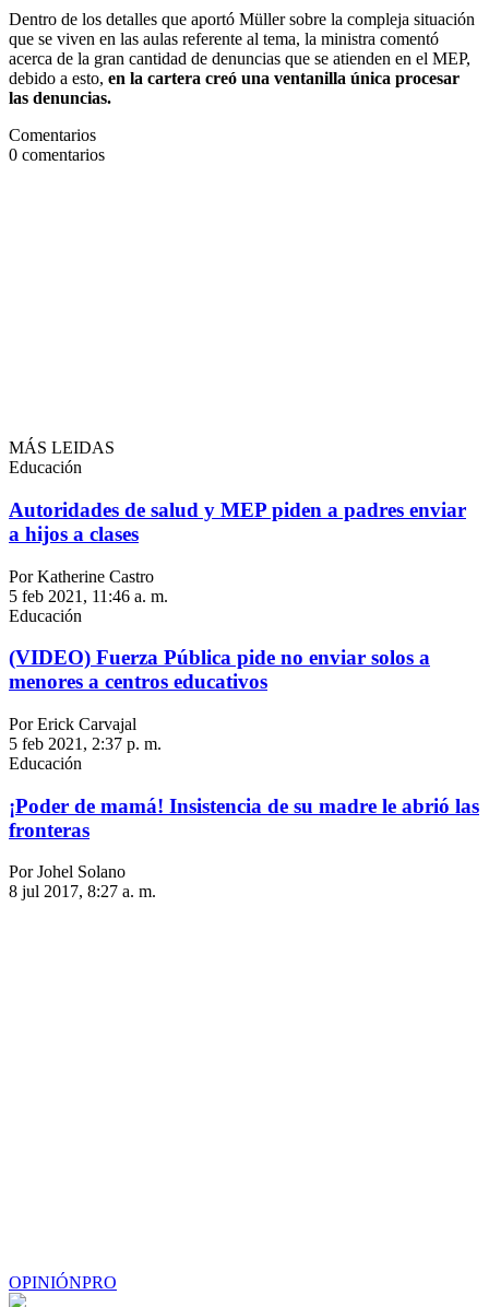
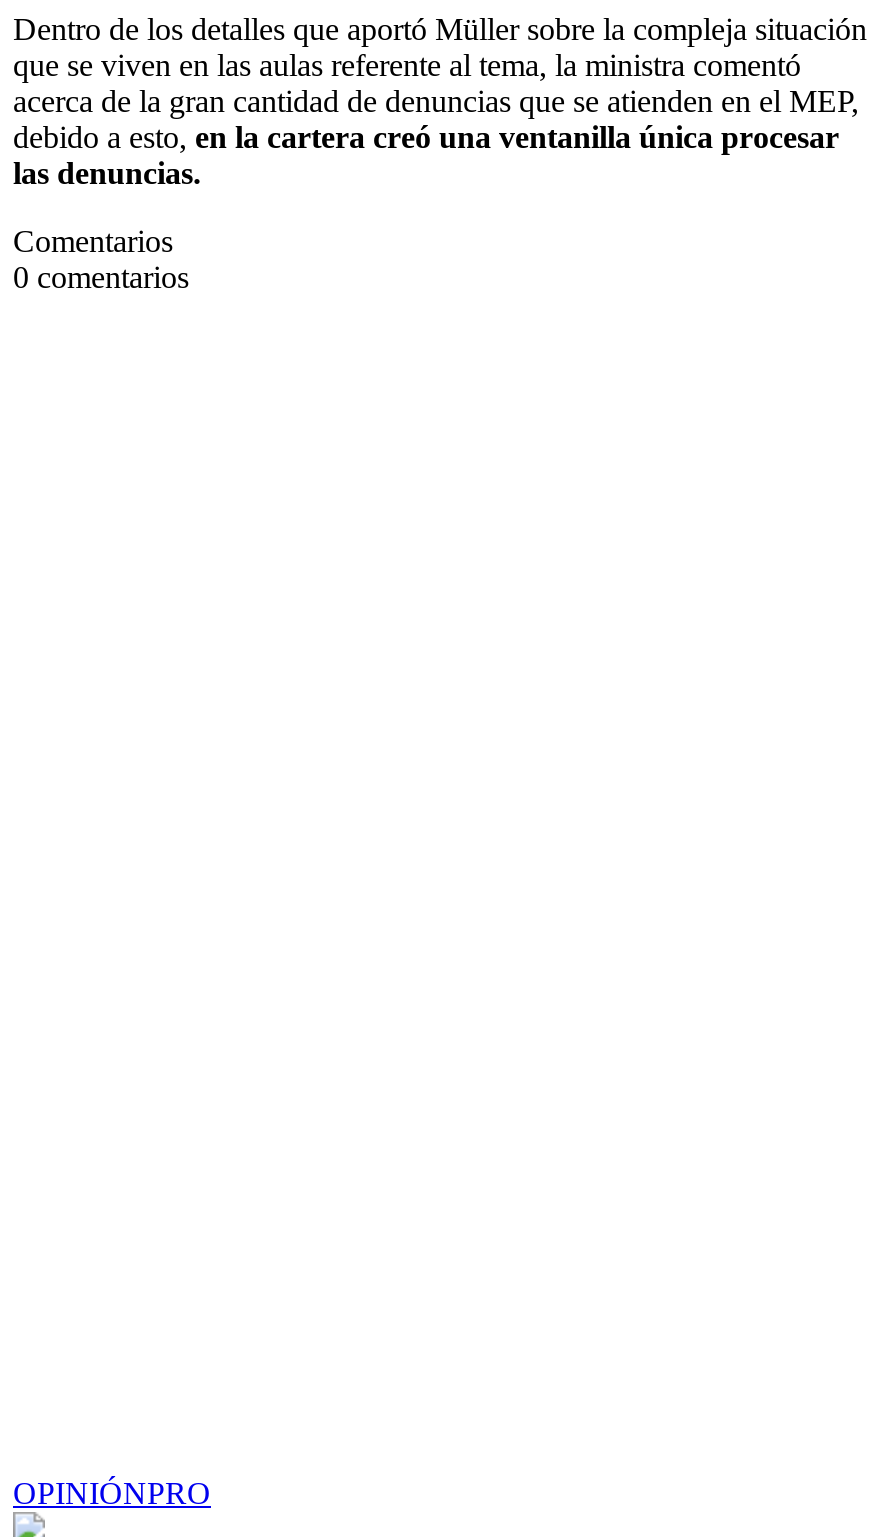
[9,438,479,901] MÁS LEIDAS | Educación | Autoridades de salud y MEP piden a padres enviar | a hijos a clases | Por Katherine Castro | 5 feb 2021, 11:46 a. m. | Educación | (VIDEO) Fuerza Pública pide no enviar solos a | menores a centros educativos | Por Erick Carvajal | 5 feb 2021, 2:37 p. m. | Educación | ¡Poder de mamá! Insistencia de su madre le abrió las | fronteras | Por Johel Solano | 8 jul 2017, 8:27 a. m. -> none

